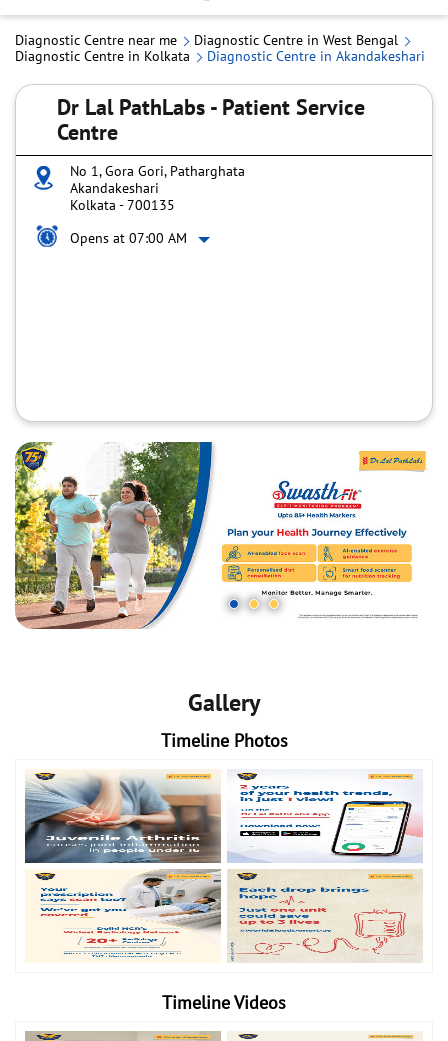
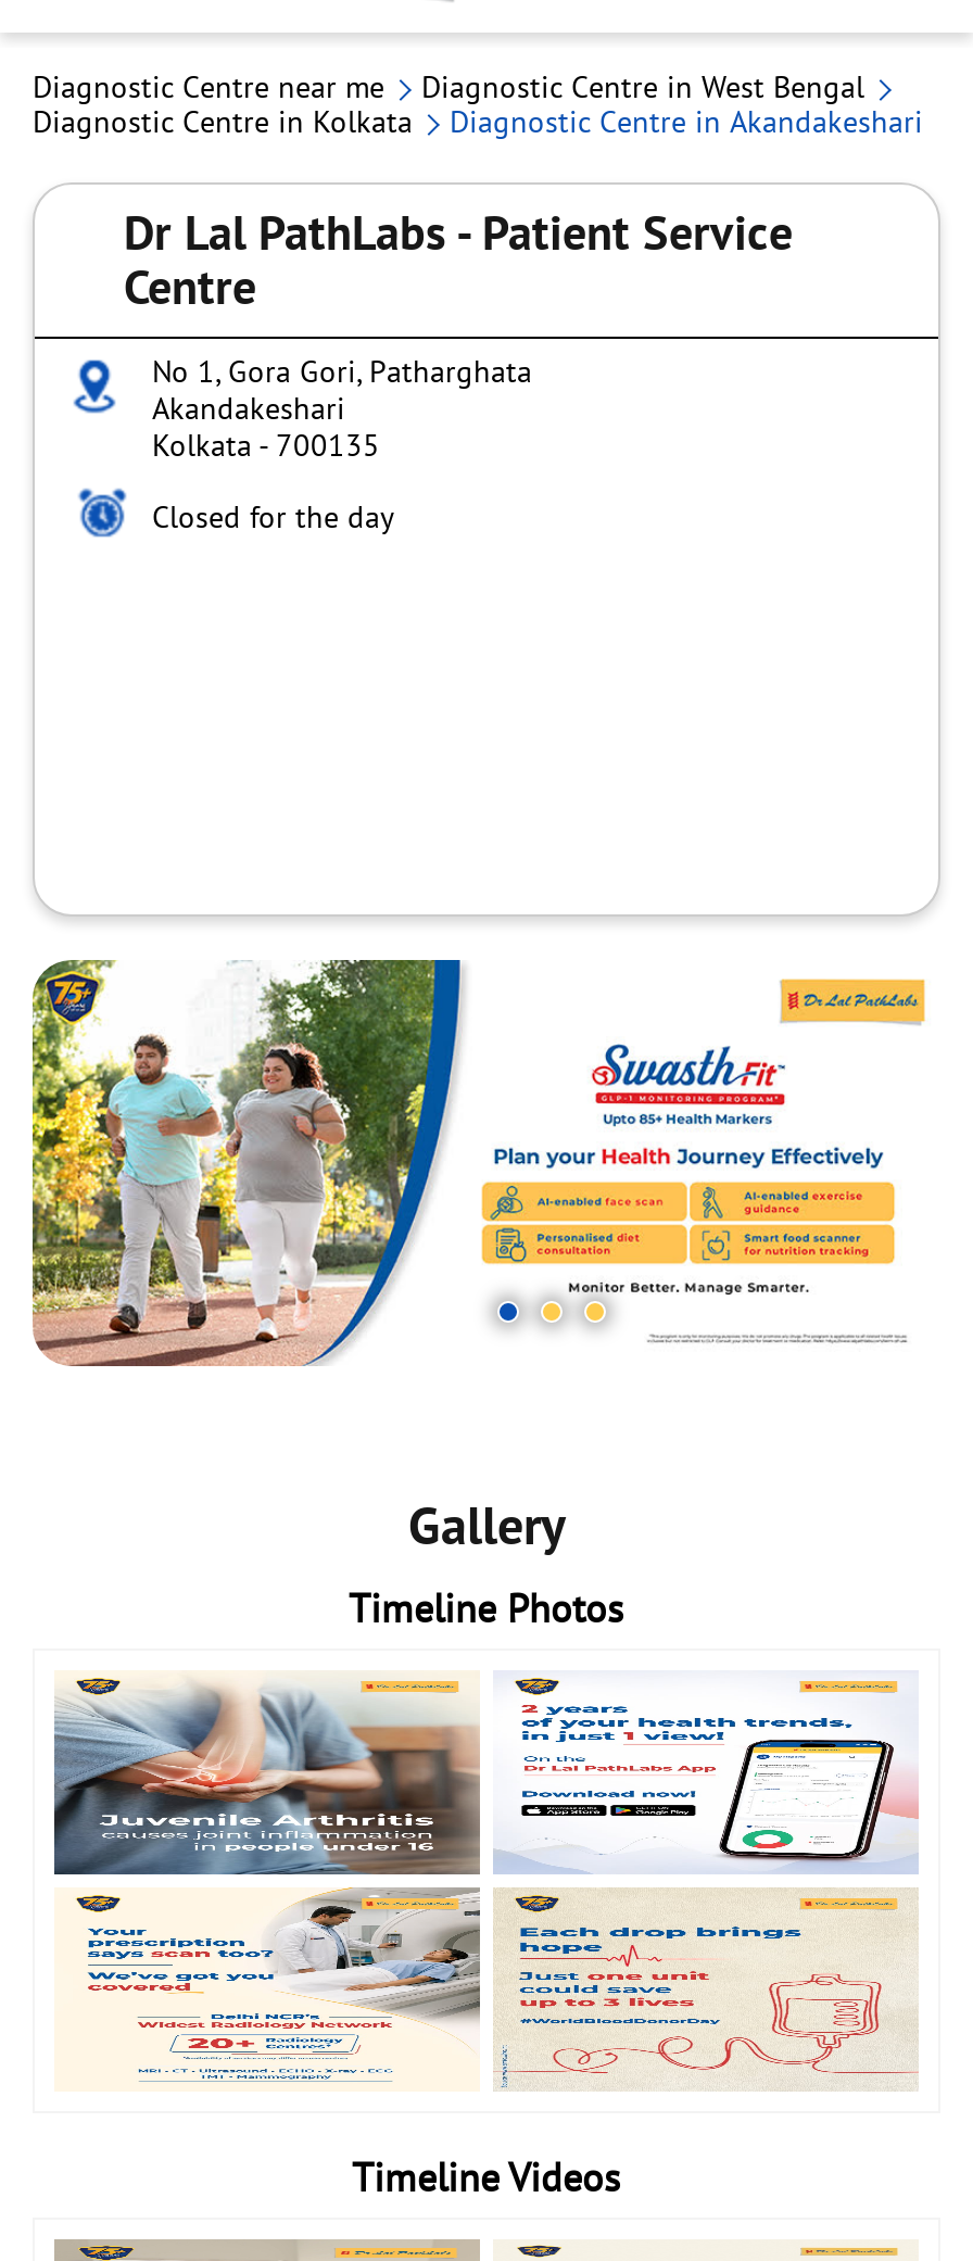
[70,229,187,247] Opens at 07:00 AM -> [152,497,395,536] Closed for the day

